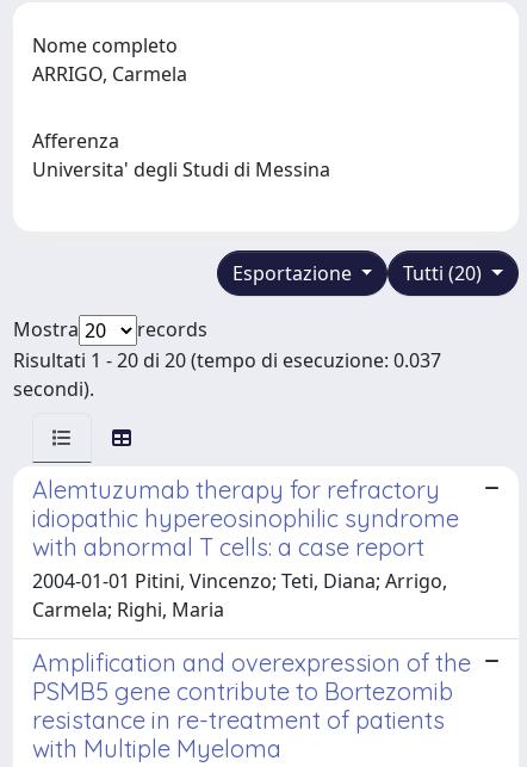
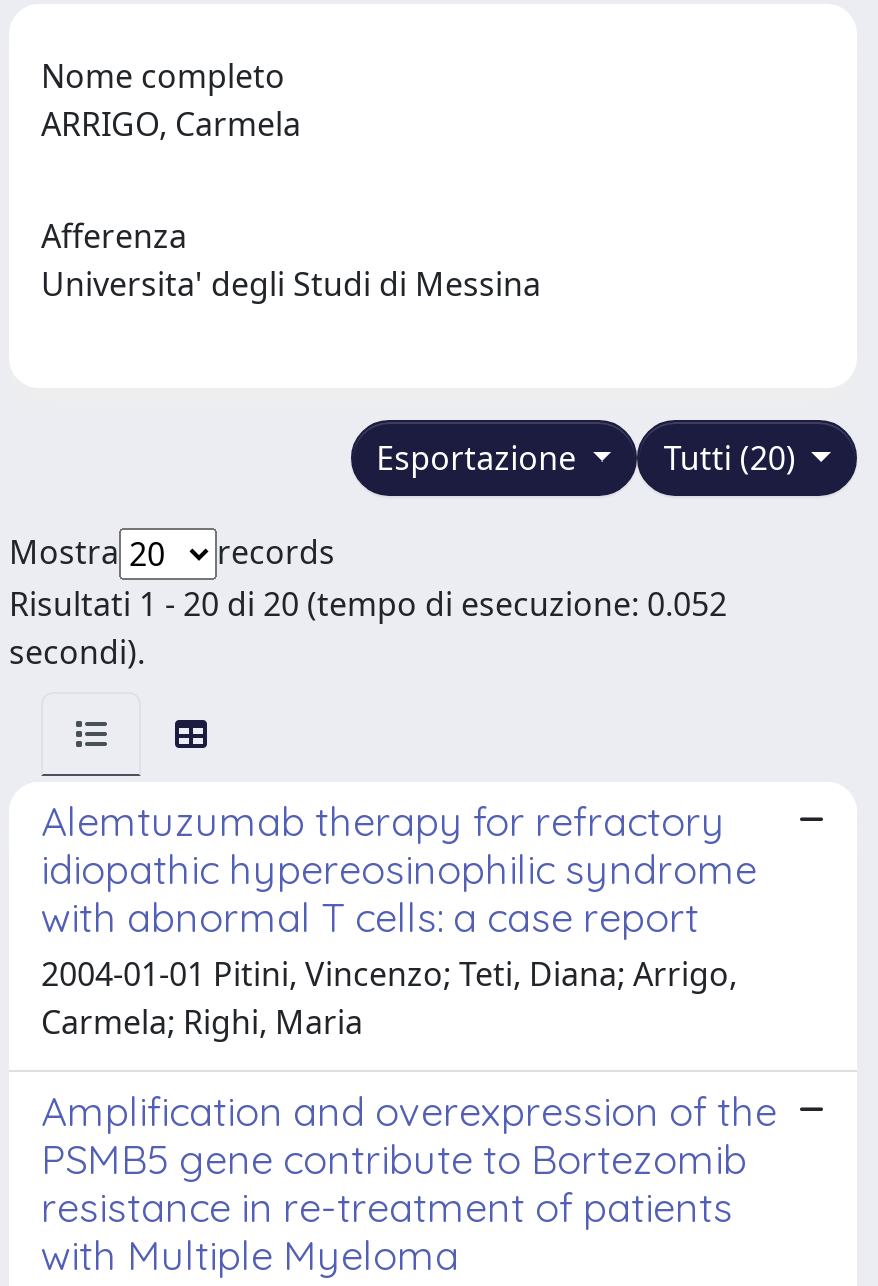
[13,347,441,373] Risultati 1 - 20 di 20 (tempo di esecuzione: 0.037 -> [9,582,727,626] Risultati 1 - 20 di 20 (tempo di esecuzione: 0.052

